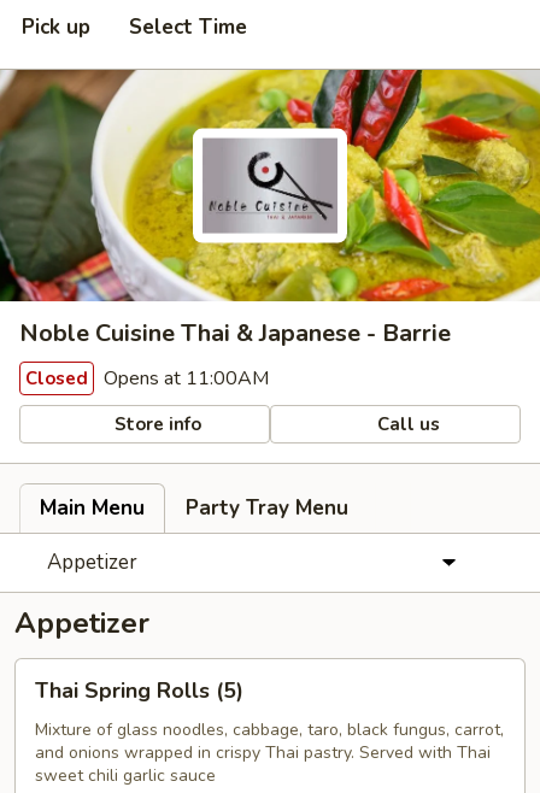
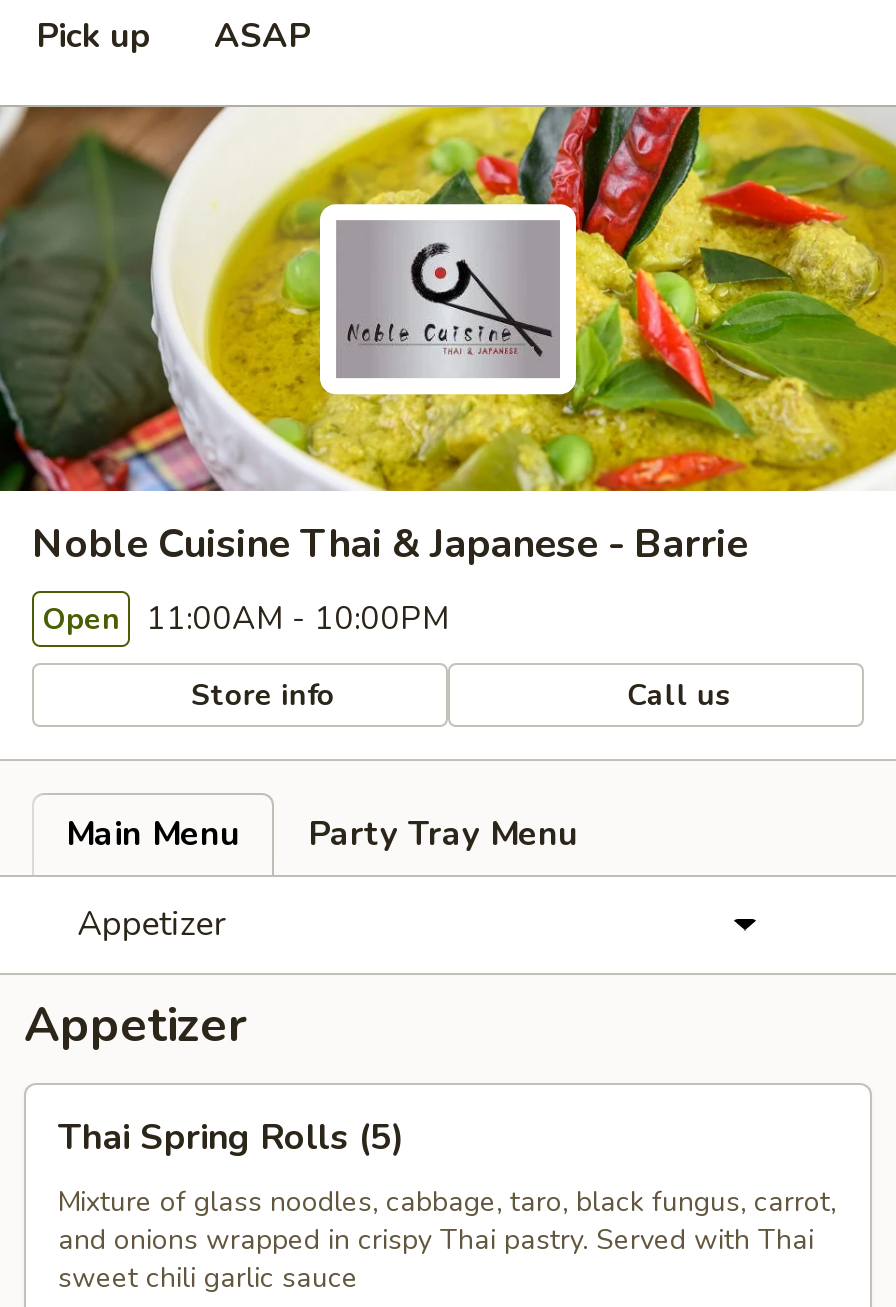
[129,13,247,41] Select Time -> [214,13,310,59] ASAP
[25,365,269,392] Closed Opens at 11:00AM -> [42,597,450,641] Open 11:00AM - 10:00PM

